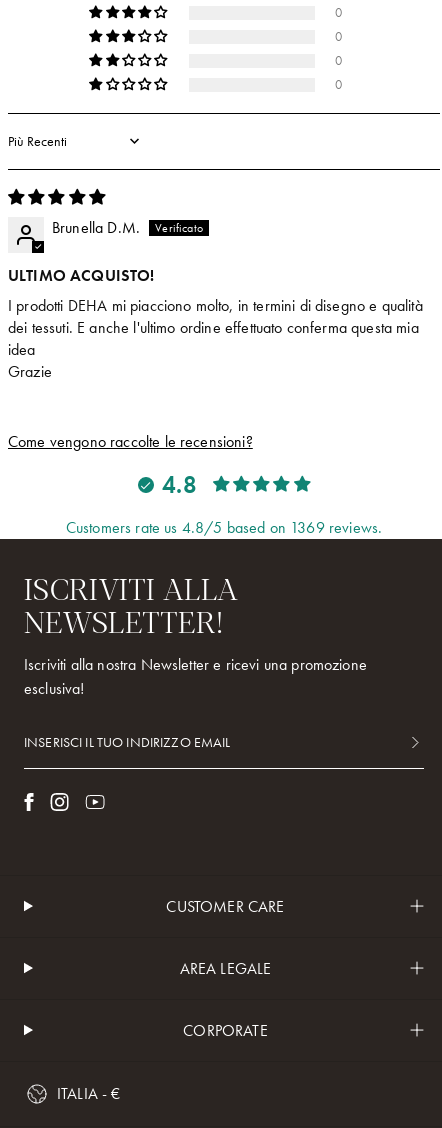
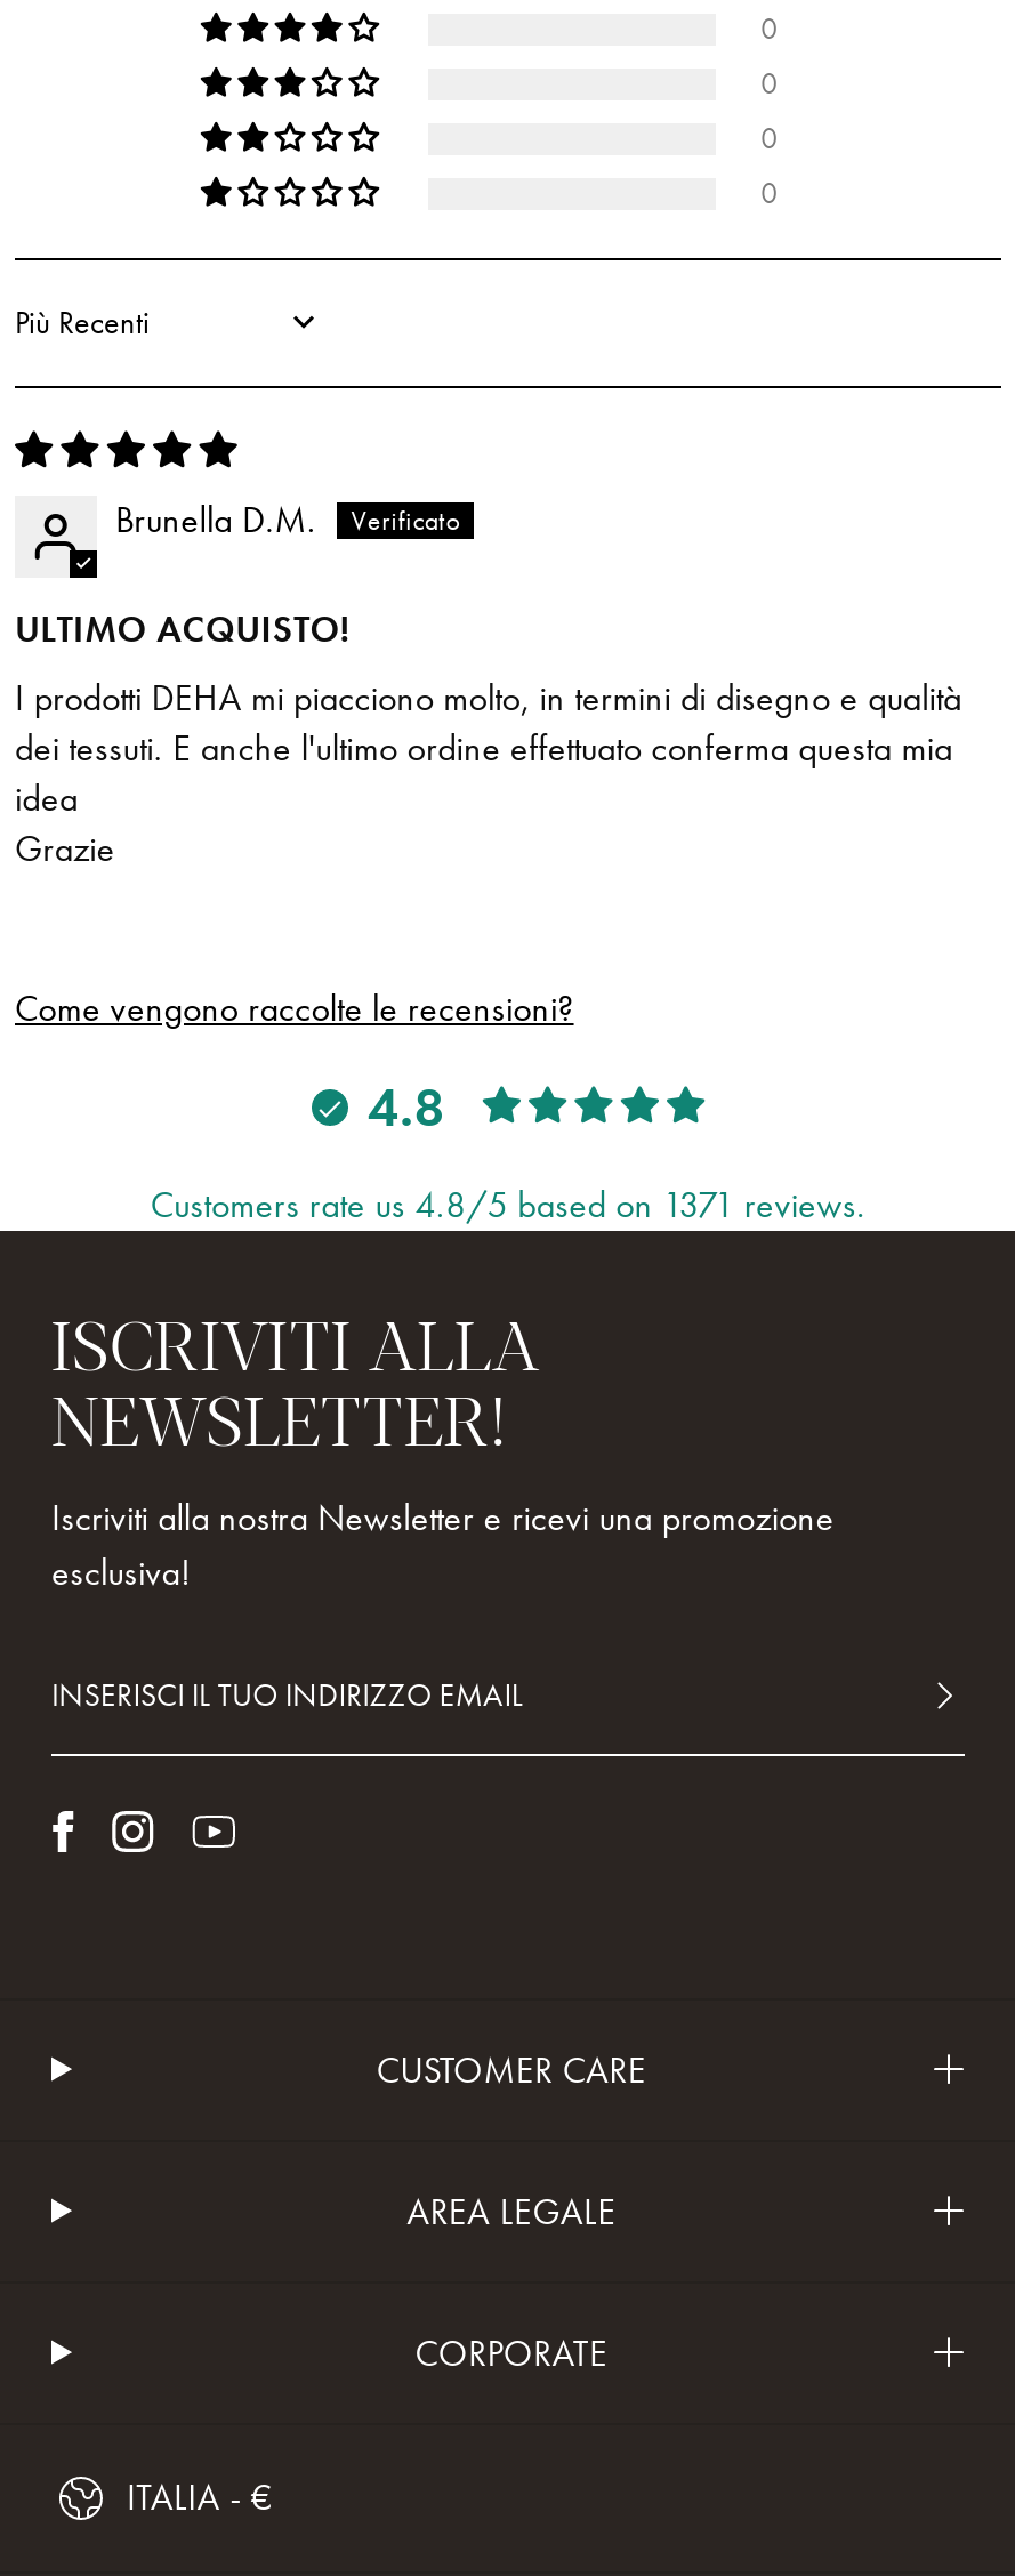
[66,516,382,537] Customers rate us 4.8/5 based on 1369 reviews. -> [150,1180,866,1227] Customers rate us 4.8/5 based on 1371 reviews.

